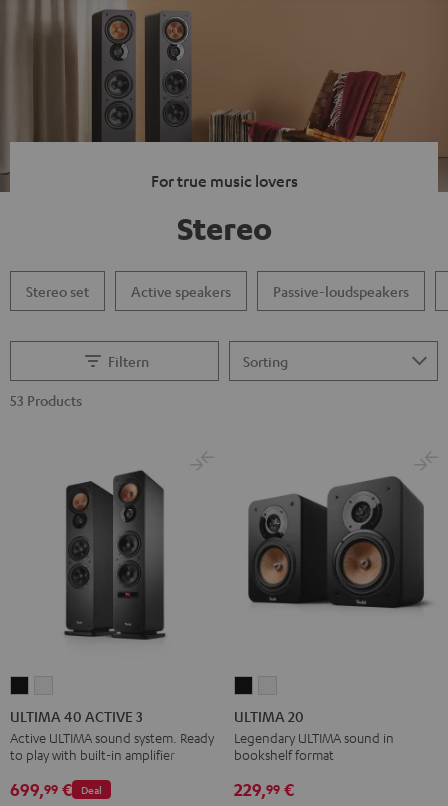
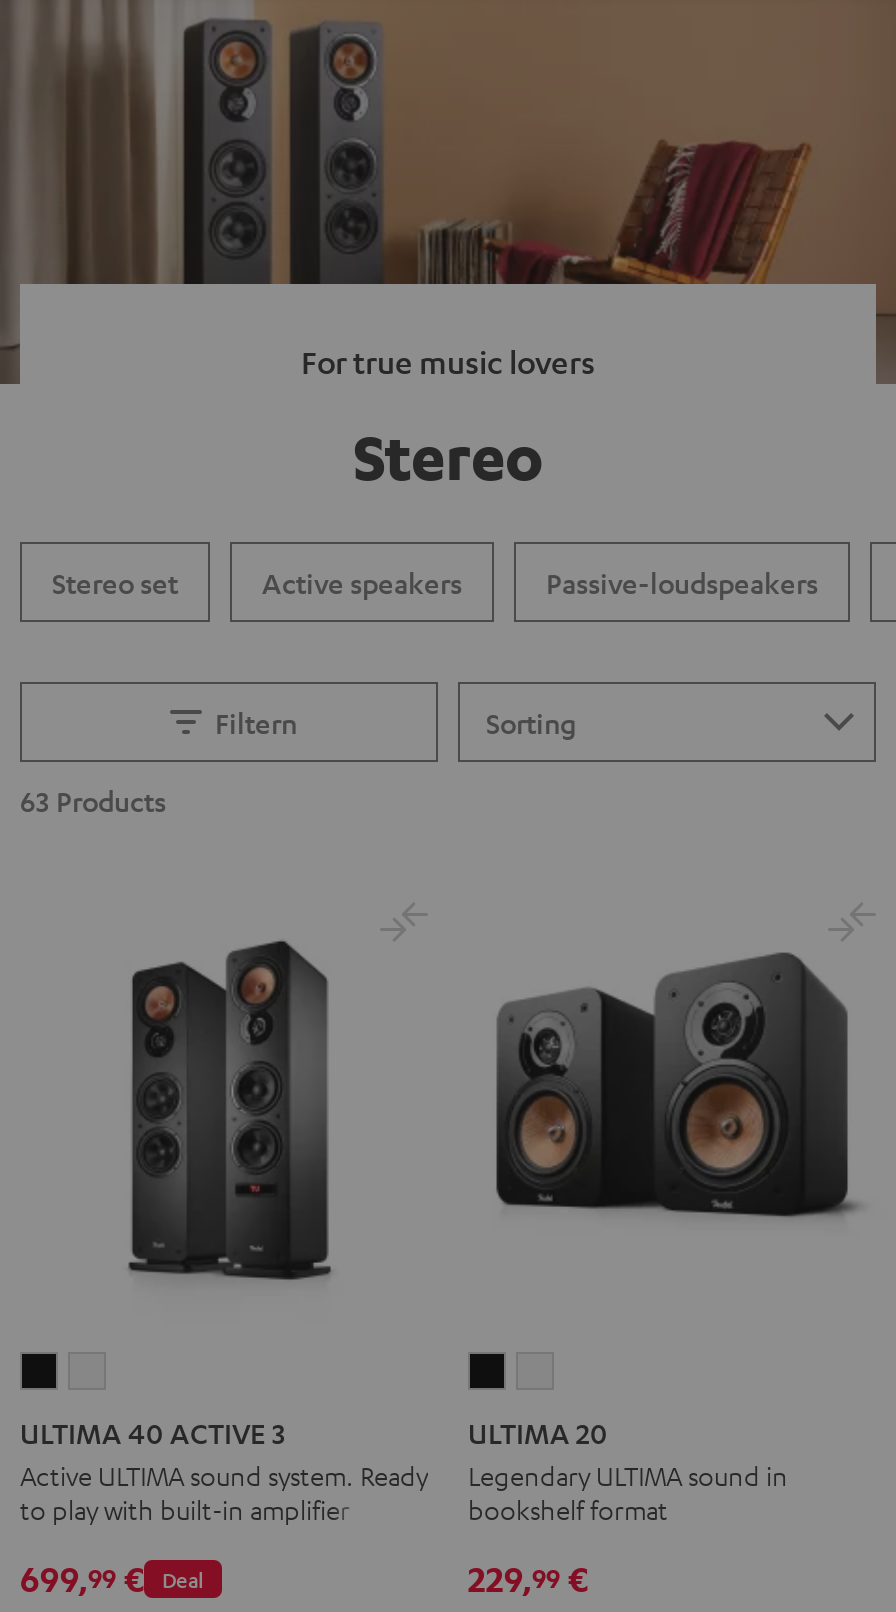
[10,391,82,409] 53 Products -> [20,782,166,818] 63 Products

